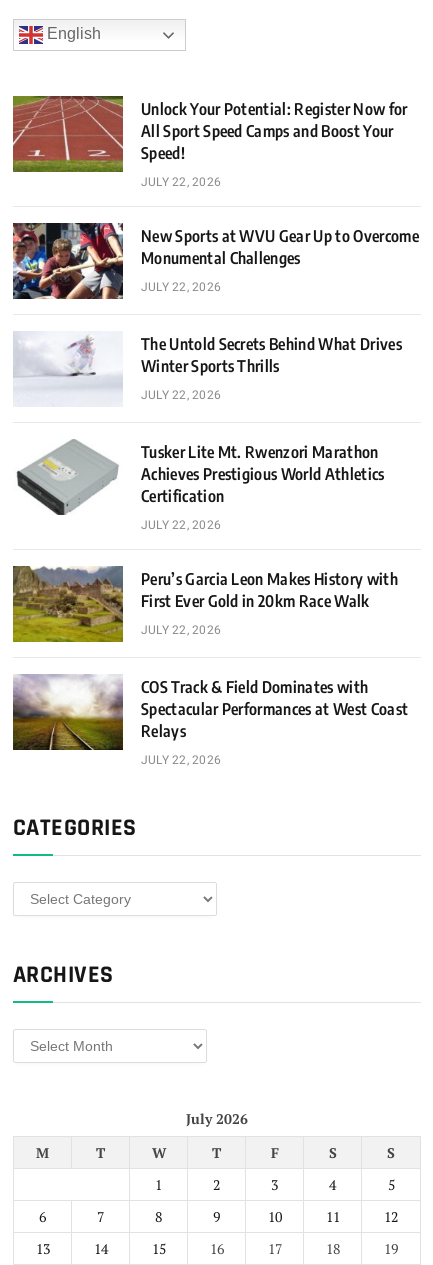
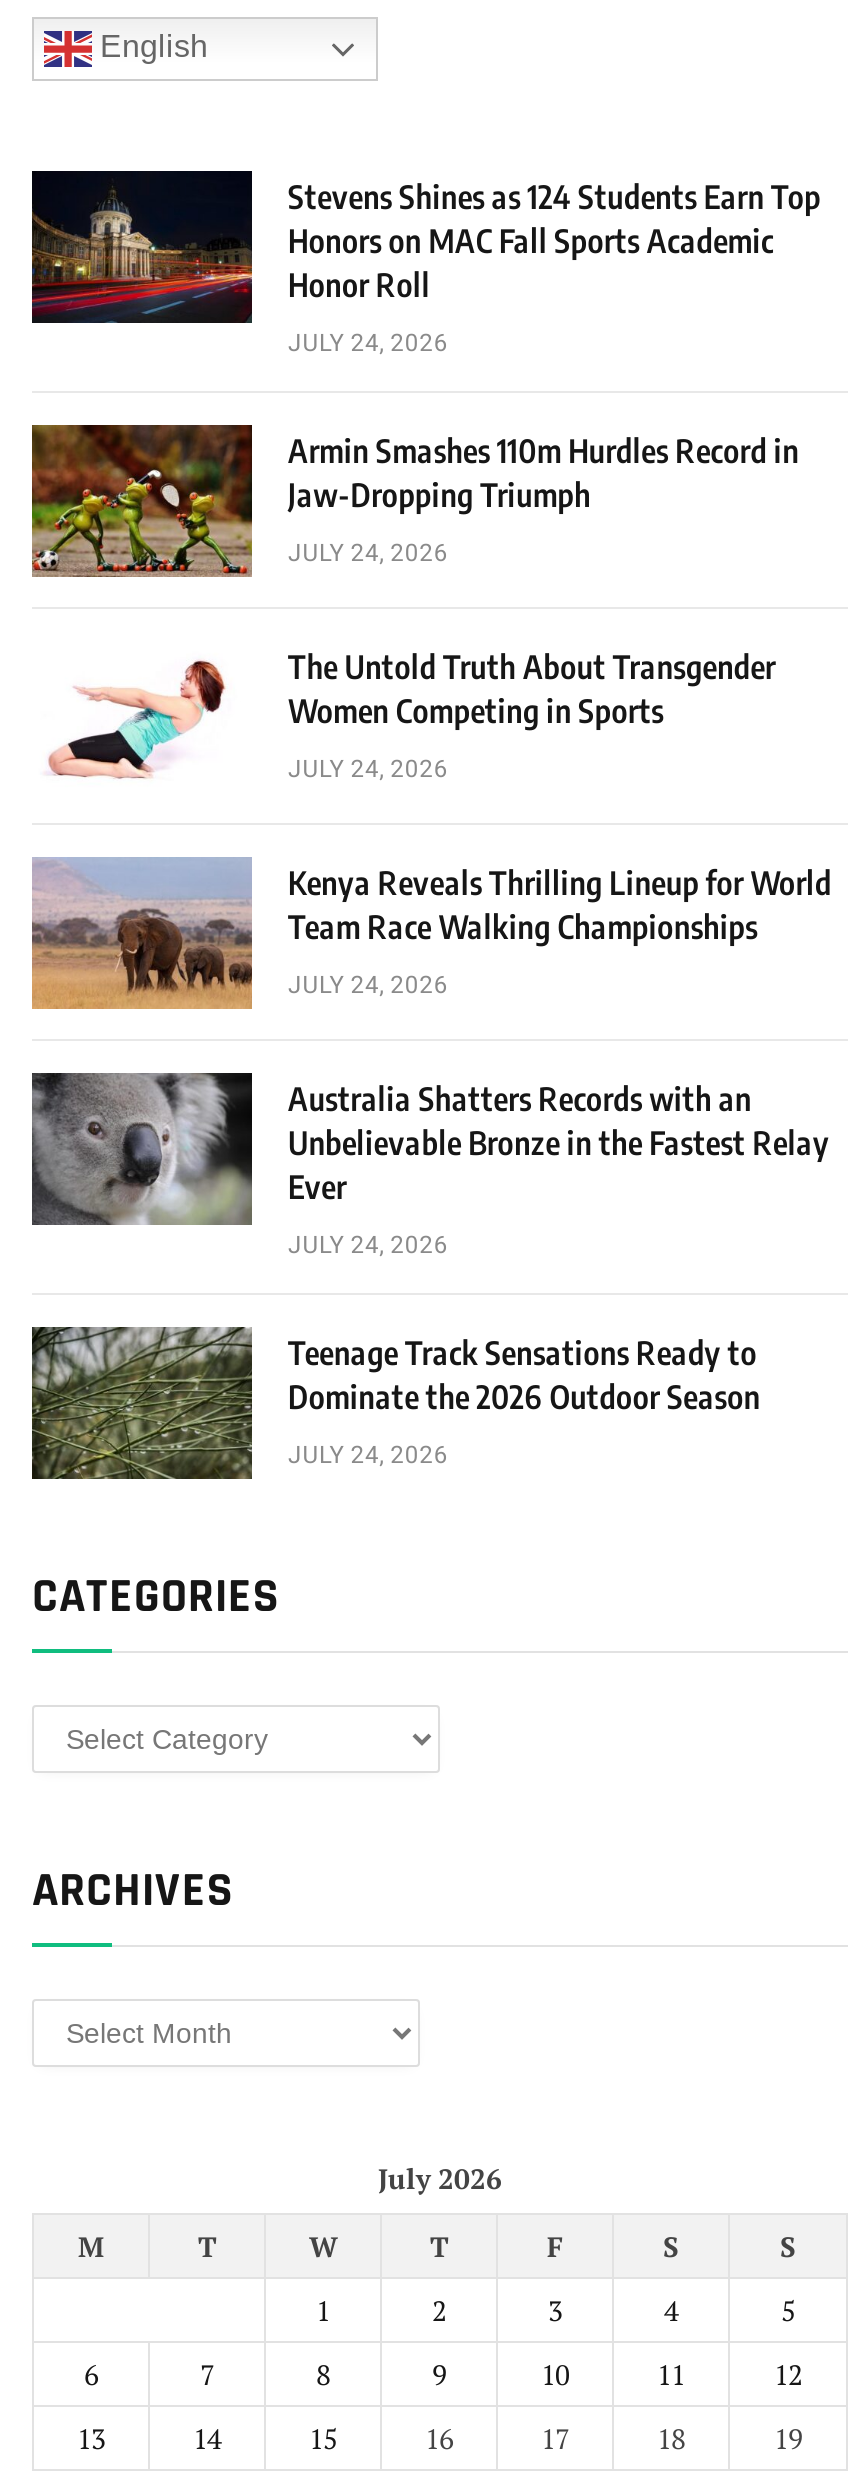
[12,95,407,173] [image] | Unlock Your Potential: Register Now for | All Sport Speed Camps and Boost Your | Speed! -> [30,169,821,325] [image] | Stevens Shines as 124 Students Earn Top | Honors on MAC Fall Sports Academic | Honor Roll
[141,175,221,189] JULY 22, 2026 -> [288,329,448,357] JULY 24, 2026
[12,222,419,300] [image] | New Sports at WVU Gear Up to Overcome | Monumental Challenges -> [30,423,799,579] [image] | Armin Smashes 110m Hurdles Record in | Jaw-Dropping Triumph
[141,280,221,294] JULY 22, 2026 -> [288,539,448,567] JULY 24, 2026
[13,333,402,399] [image] | The Untold Secrets Behind What Drives | Winter Sports Thrills -> [34,645,776,779] [image] | The Untold Truth About Transgender | Women Competing in Sports
[141,388,221,402] JULY 22, 2026 -> [288,755,448,783] JULY 24, 2026
[13,440,384,516] [image] | Tusker Lite Mt. Rwenzori Marathon | Achieves Prestigious World Athletics | Certification -> [30,857,832,1011] [image] | Kenya Reveals Thrilling Lineup for World | Team Race Walking Championships
[141,518,221,532] JULY 22, 2026 -> [288,971,448,999] JULY 24, 2026
[12,565,398,643] [image] | Peru’s Garcia Leon Makes History with | First Ever Gold in 20km Race Walk -> [32,1071,830,1227] [image] | Australia Shatters Records with an | Unbelievable Bronze in the Fastest Relay | Ever
[141,623,221,637] JULY 22, 2026 -> [288,1231,448,1259] JULY 24, 2026
[13,674,408,751] [image] | COS Track & Field Dominates with | Spectacular Performances at West Coast | Relays -> [32,1325,760,1481] [image] | Teenage Track Sensations Ready to | Dominate the 2026 Outdoor Season
[141,753,221,767] JULY 22, 2026 -> [288,1441,448,1469] JULY 24, 2026

